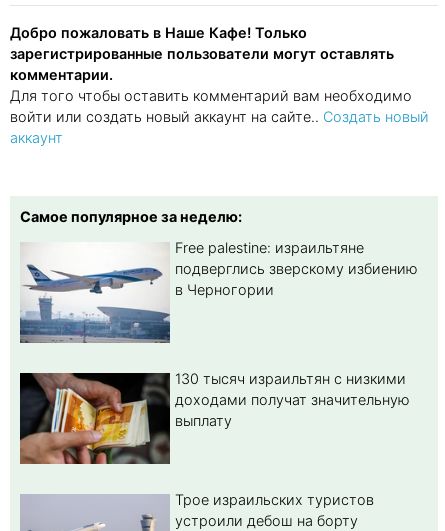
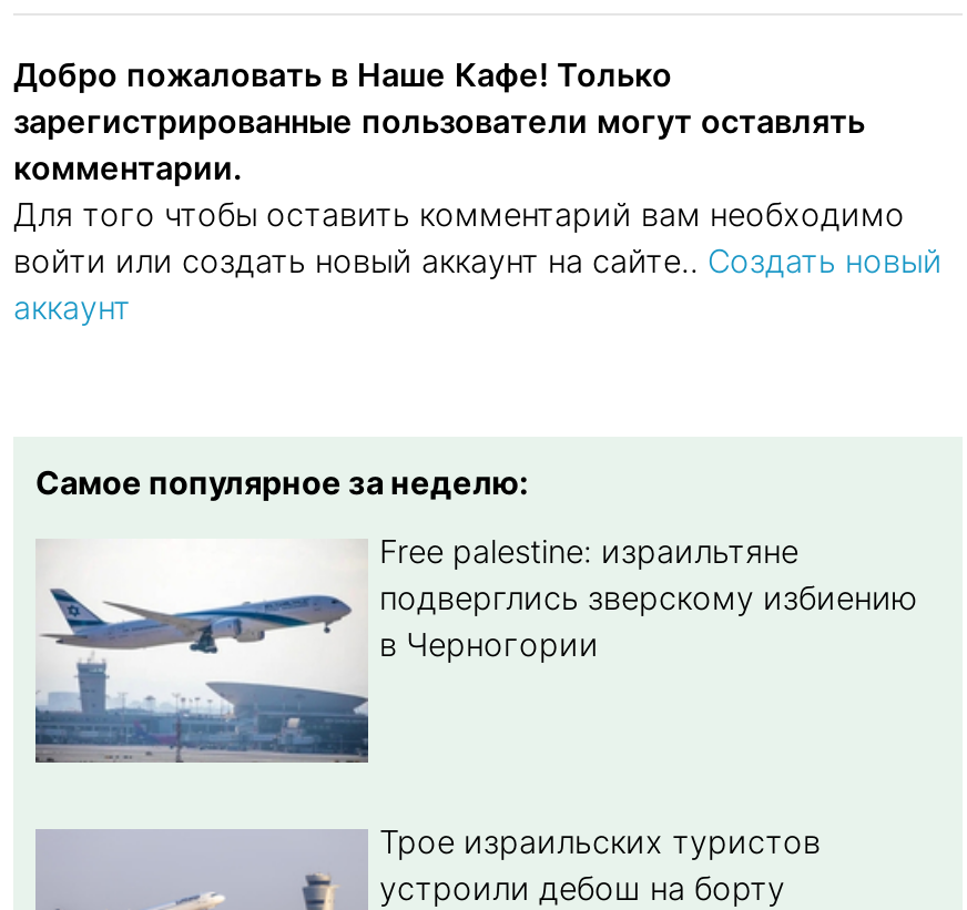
[19,370,410,465] [image] | 130 тысяч израильтян с низкими | доходами получат значительную | выплату -> none

